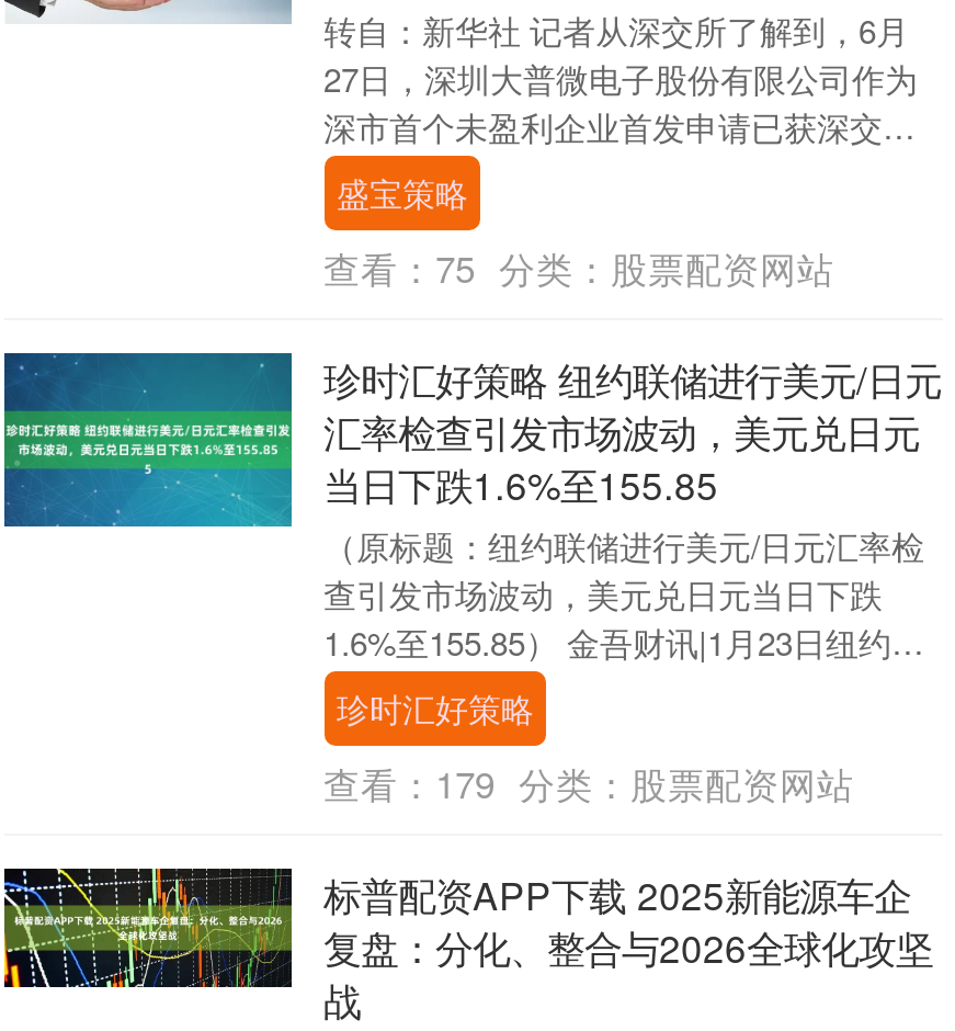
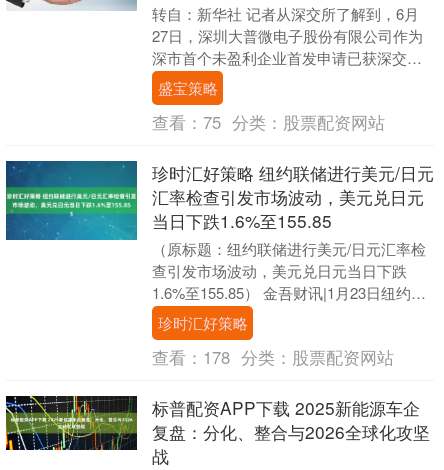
[323,756,854,809] 查看：179 分类：股票配资网站 -> [151,345,393,369] 查看：178 分类：股票配资网站

